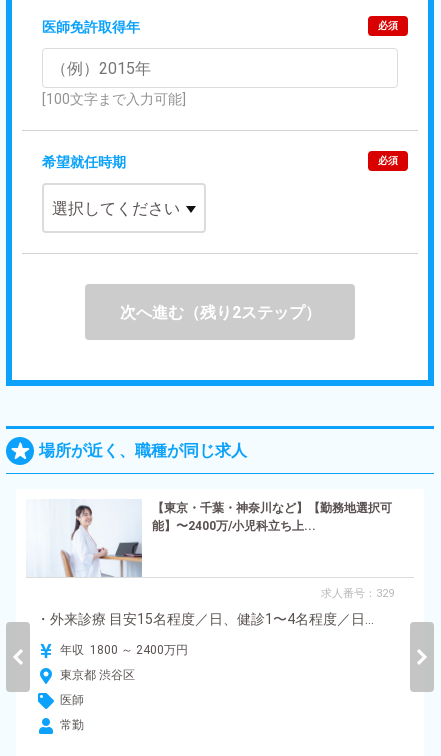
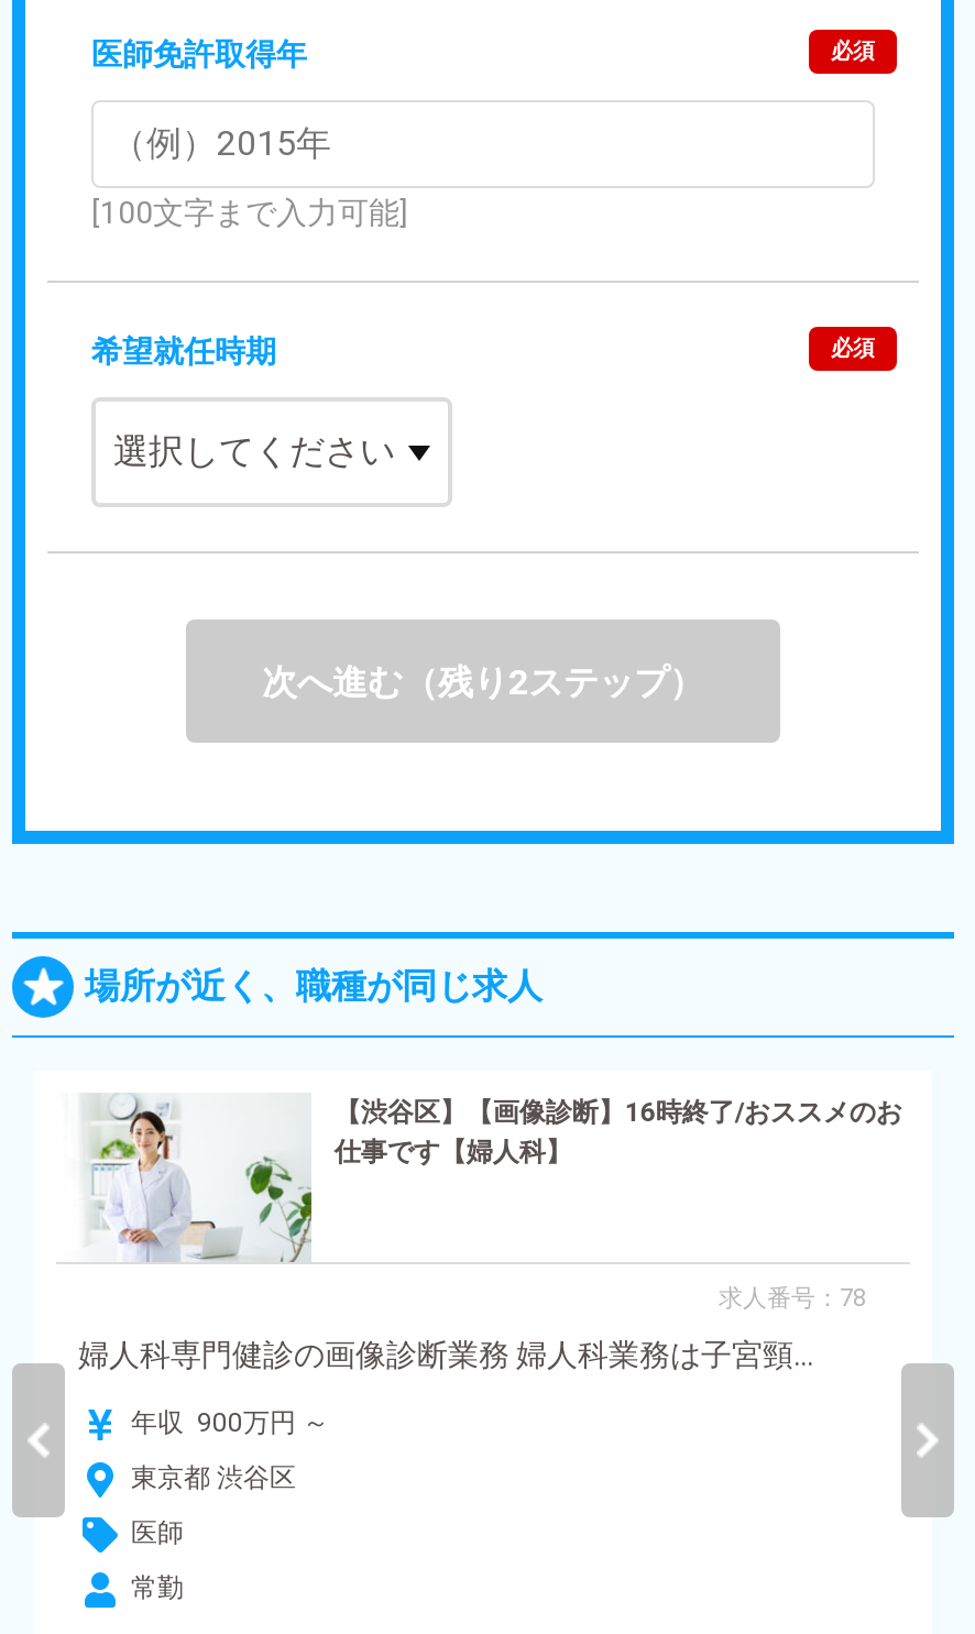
[41,501,392,577] [image] | 【東京・千葉・神奈川など】【勤務地選択可 | 能】〜2400万/小児科立ち上... -> [87,1096,902,1263] [image] | 【渋谷区】【画像診断】16時終了/おススメのお | 仕事です【婦人科】
[321,587,394,600] 求人番号：329 -> [719,1284,866,1313] 求人番号：78
[36,611,374,627] ・外来診療 目安15名程度／日、健診1〜4名程度／日... -> [78,1337,813,1372] 婦人科専門健診の画像診断業務 婦人科業務は子宮頸...
[60,643,188,657] 年収 1800 ～ 2400万円 -> [131,1407,329,1438] 年収 900万円 ～

